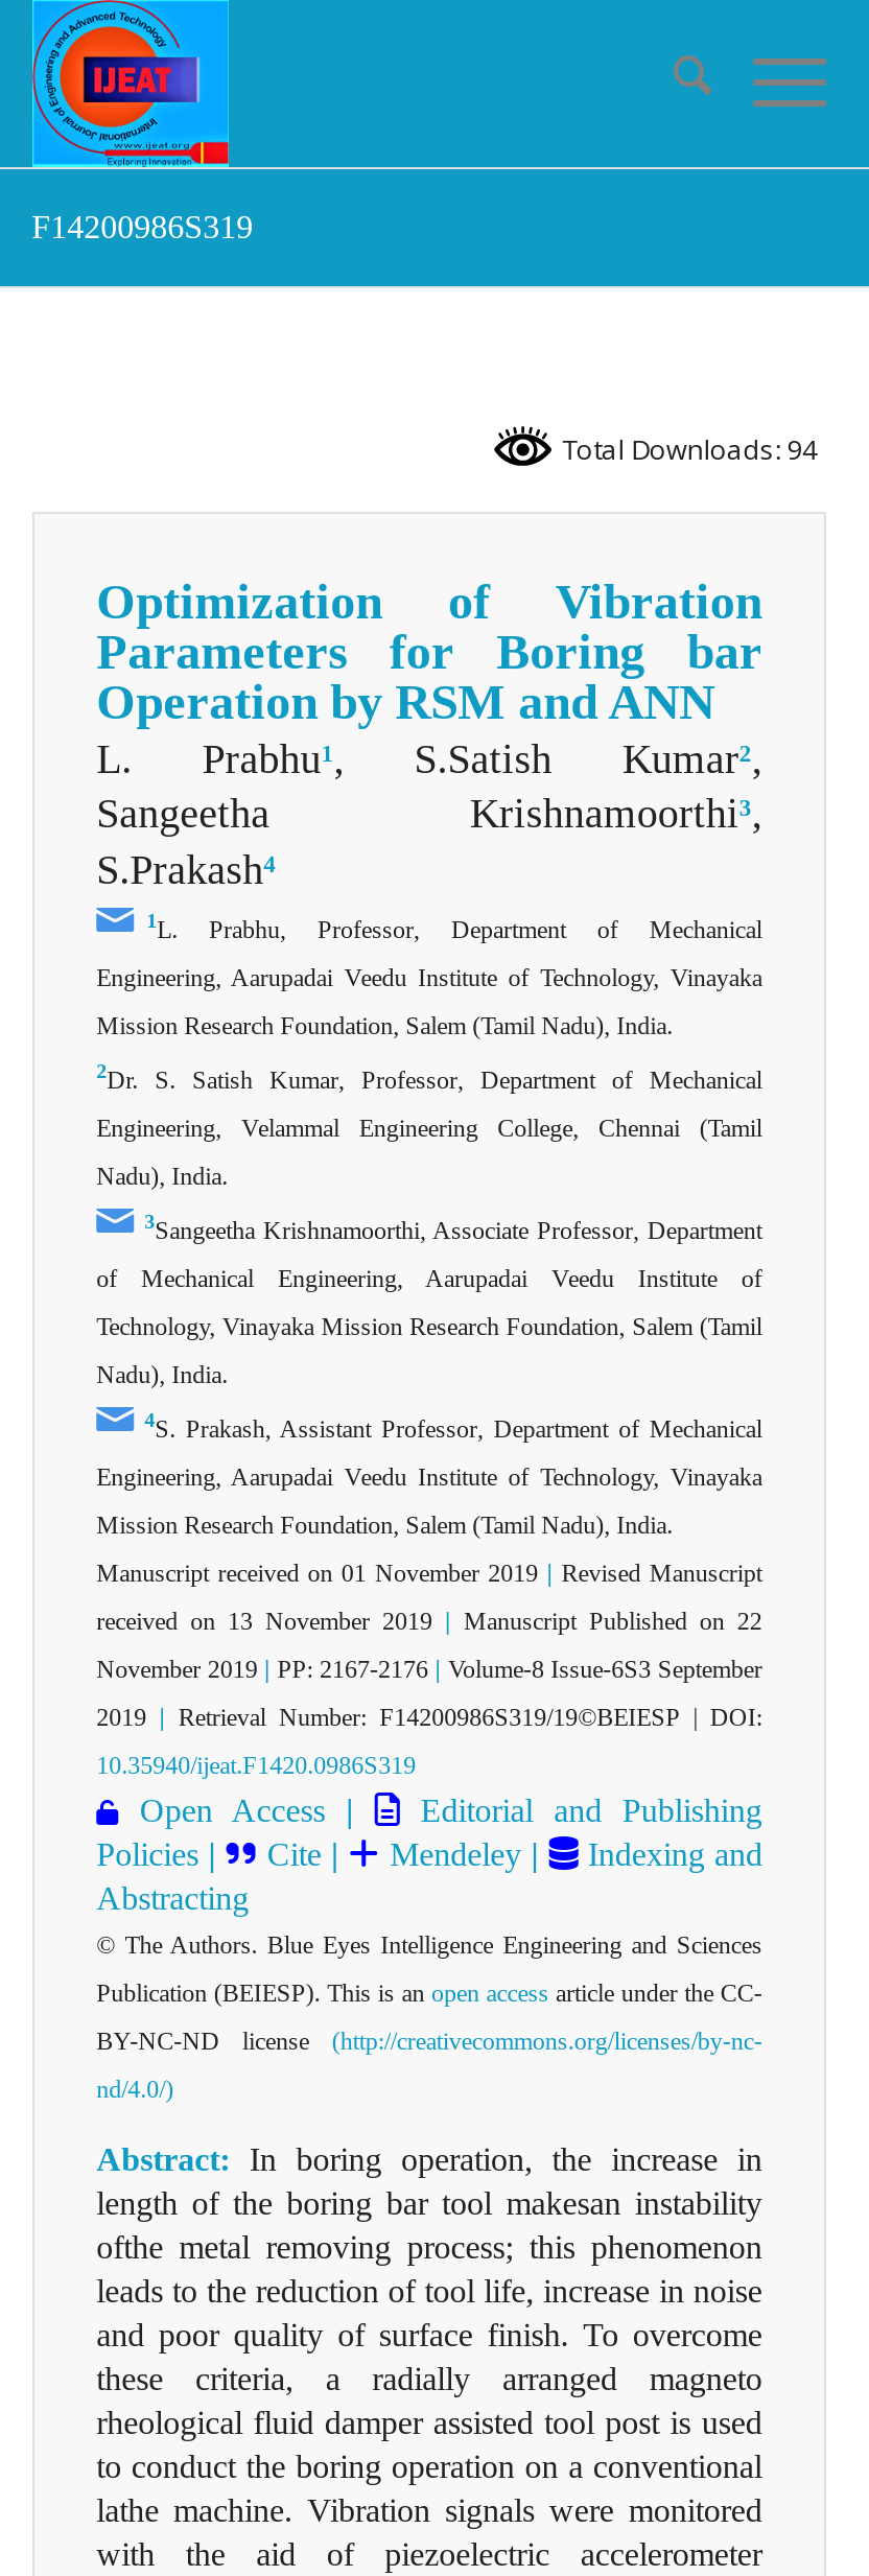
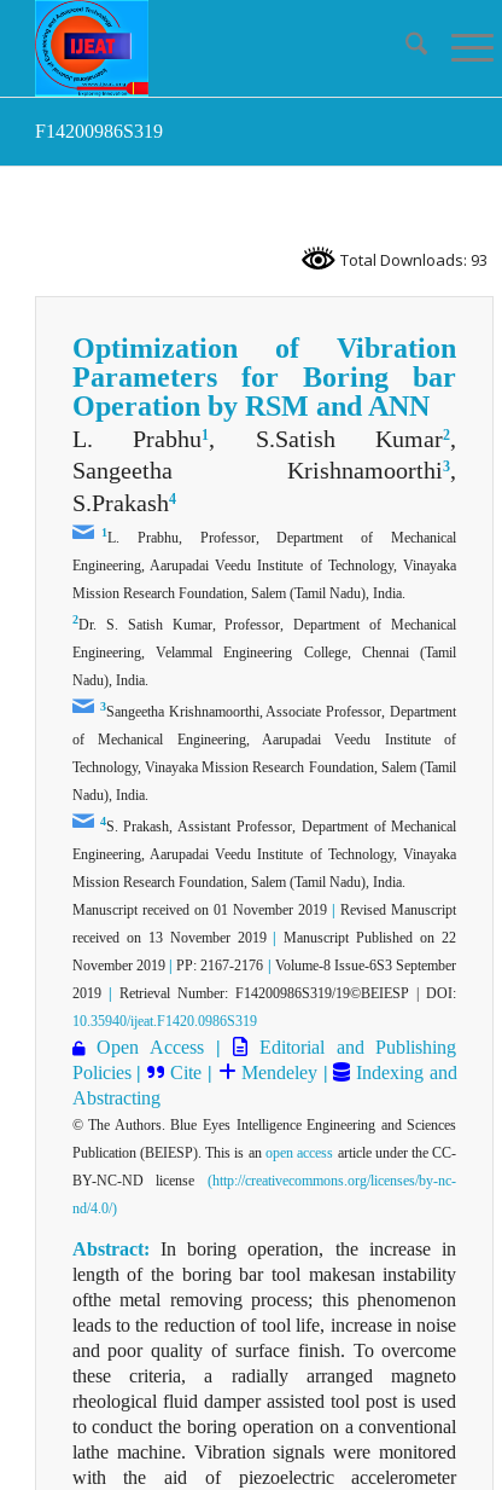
[555,430,817,468] Total Downloads: 94 -> [337,249,488,271] Total Downloads: 93

